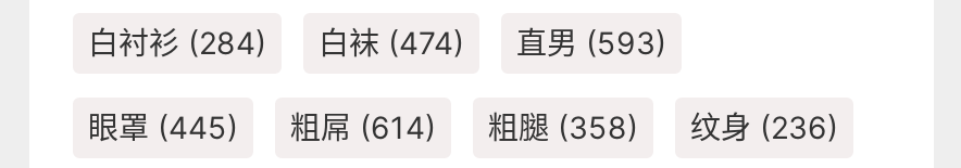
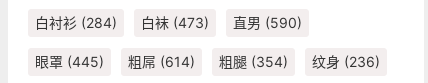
[319,23,464,60] 白袜(474) -> [141,14,209,31] 白袜(473)
[516,23,666,60] 直男(593) -> [233,14,302,31] 直男(590)
[88,108,838,144] 眼罩(445) 粗屌(614) 粗腿(358) 纹身(236) -> [35,53,380,70] 眼罩(445) 粗屌(614) 粗腿(354) 纹身(236)

